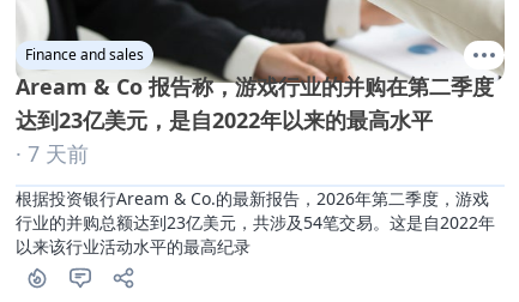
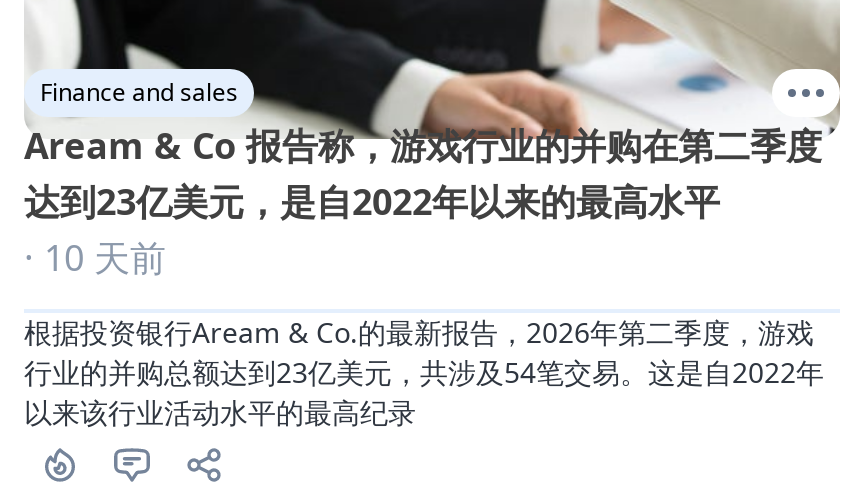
[16,139,89,168] · 7 天前 -> [24,233,166,281] · 10 天前

